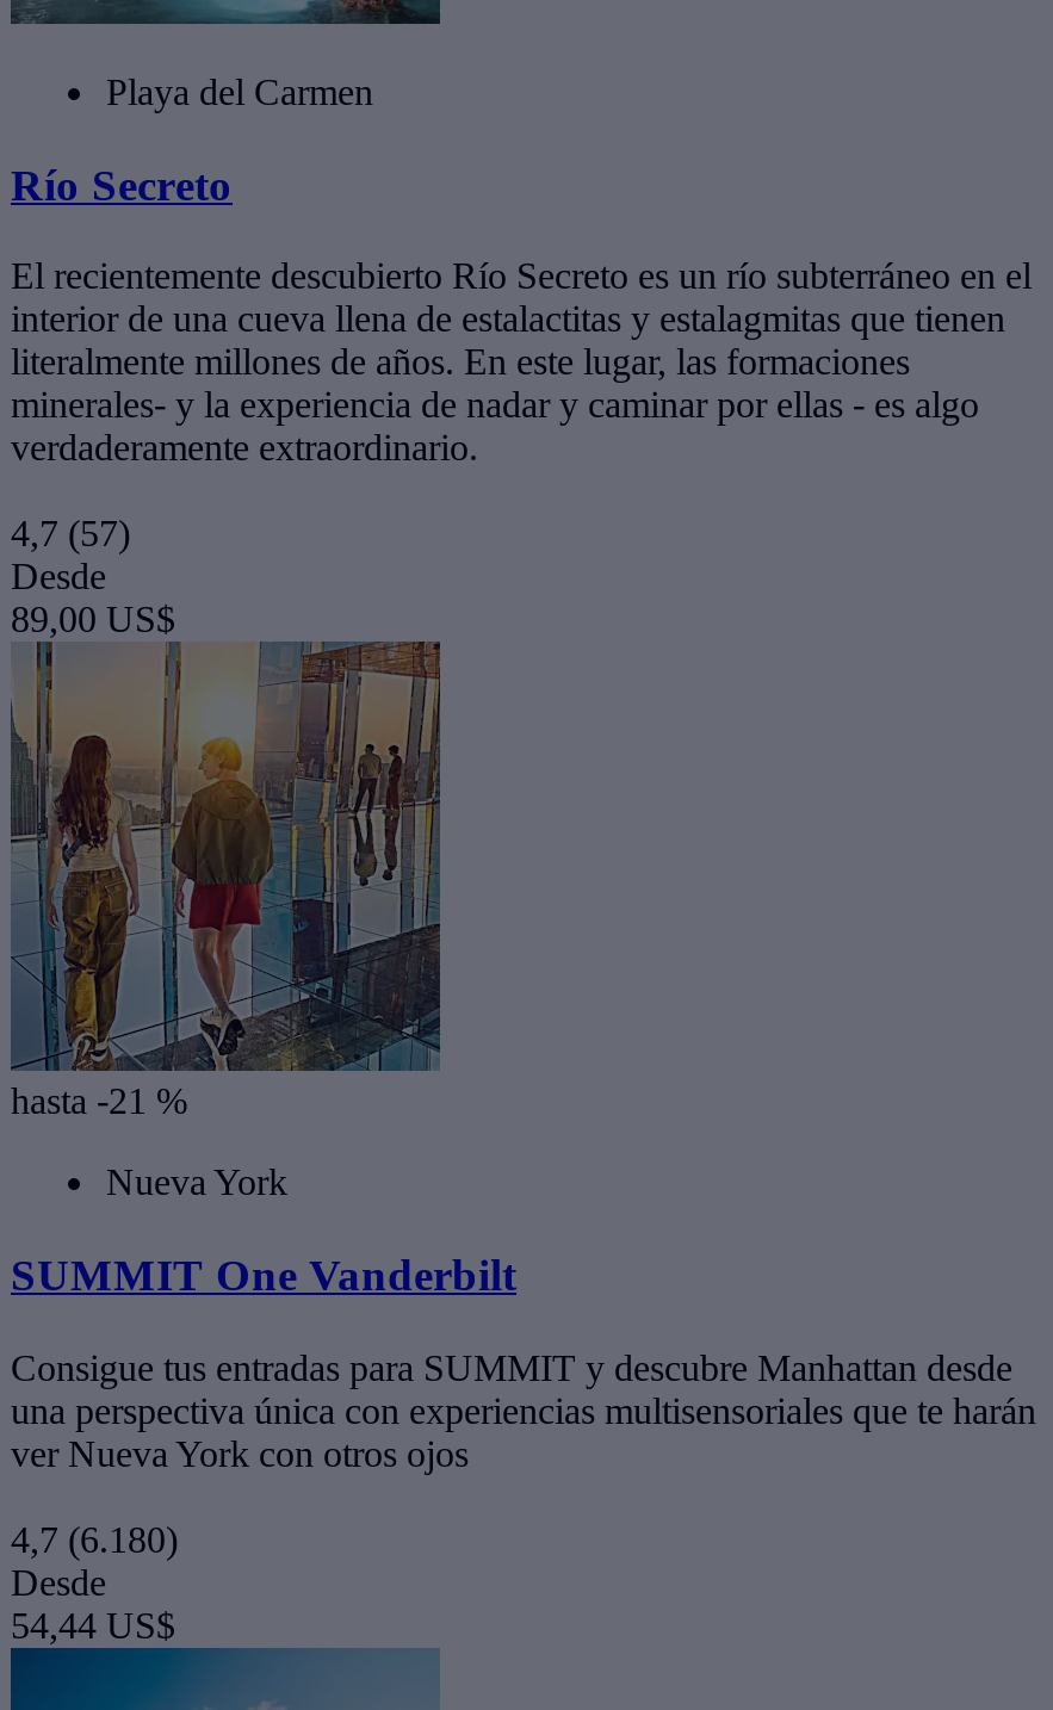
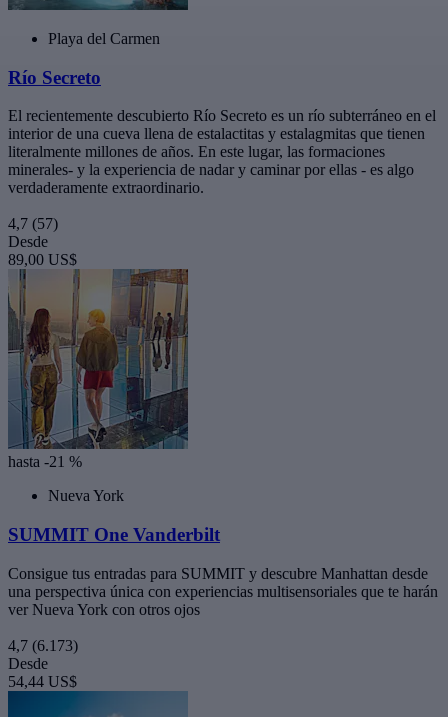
[11,1518,178,1559] 4,7 (6.180) -> [8,637,78,654] 4,7 (6.173)

